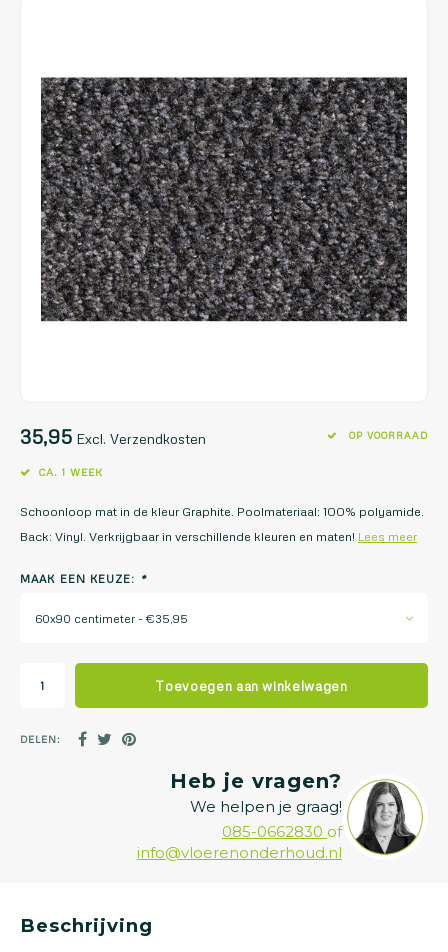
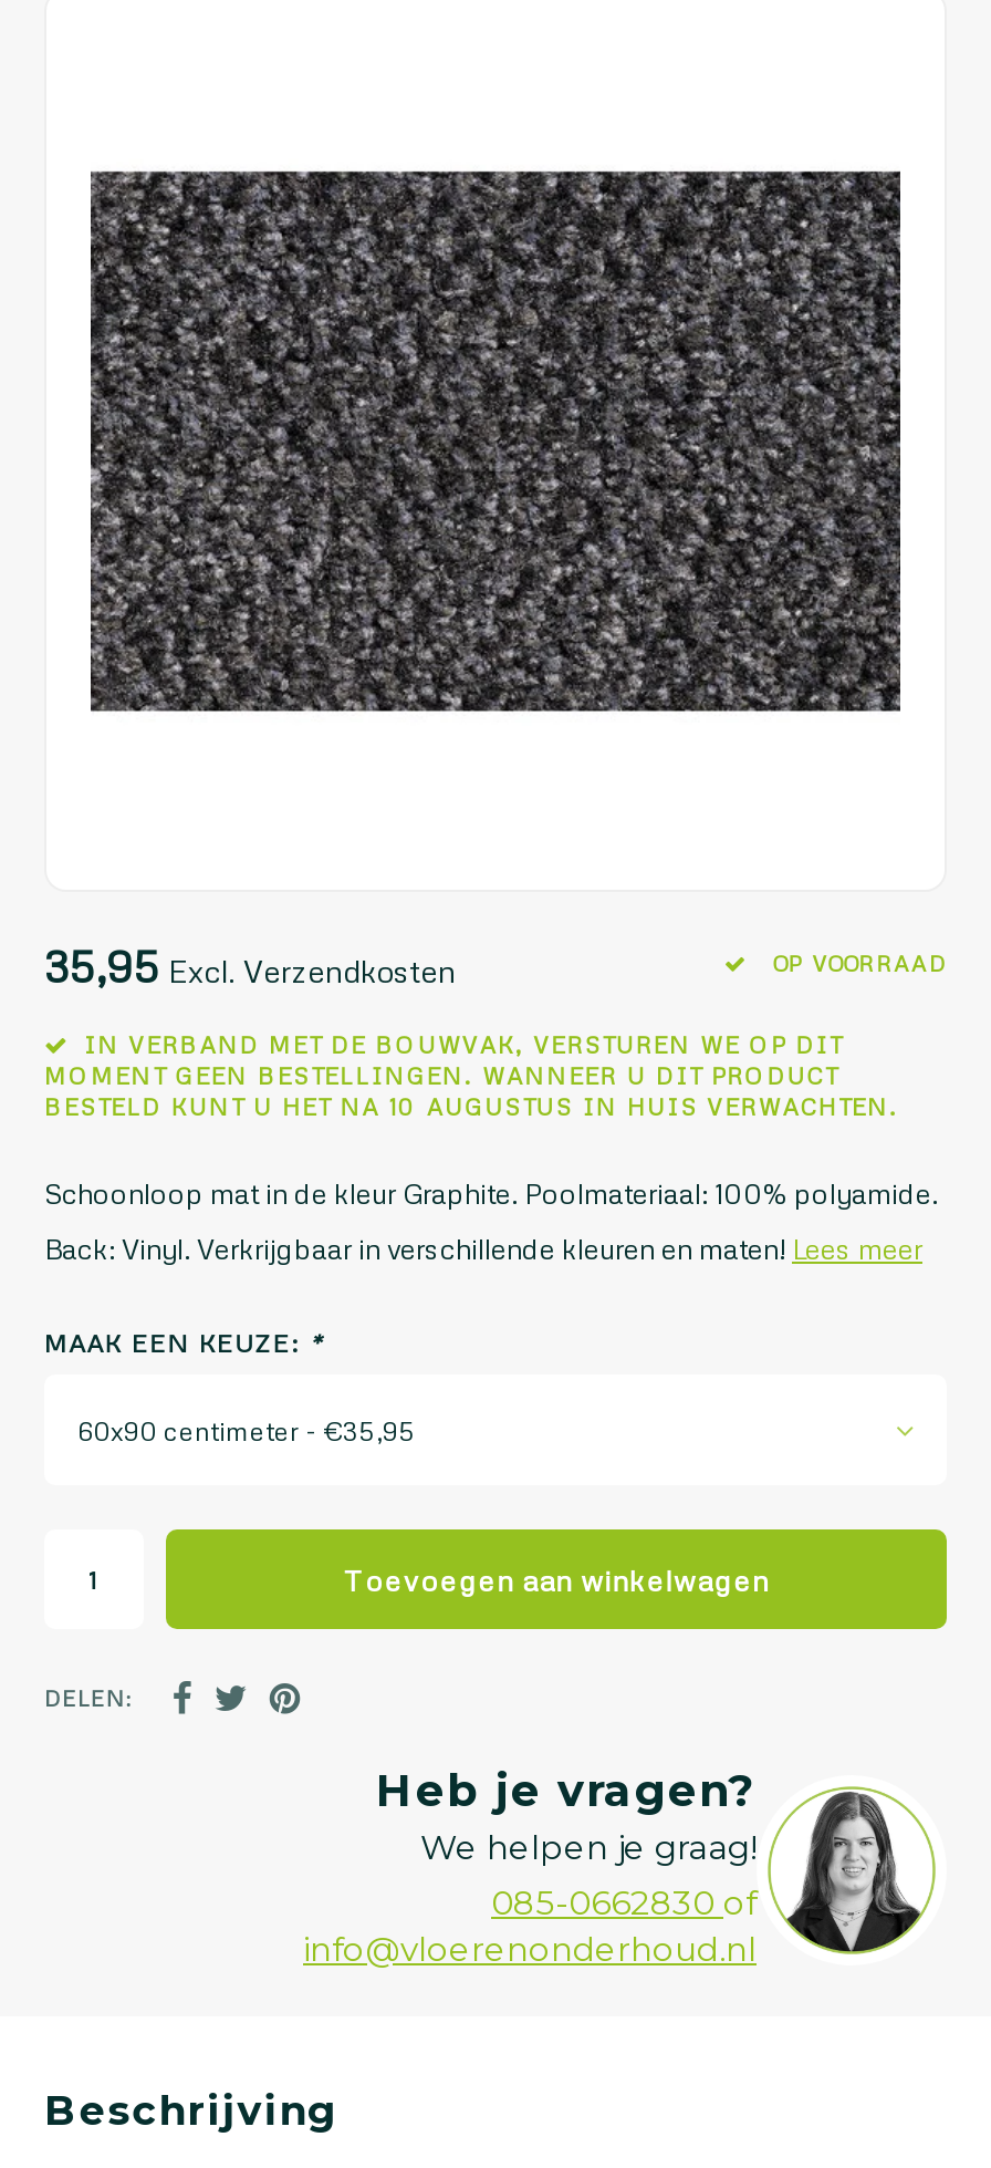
[38,466,103,478] CA. 1 WEEK -> [44,1031,898,1120] IN VERBAND MET DE BOUWVAK, VERSTUREN WE OP DIT | MOMENT GEEN BESTELLINGEN. WANNEER U DIT PRODUCT | BESTELD KUNT U HET NA 10 AUGUSTUS IN HUIS VERWACHTEN.

